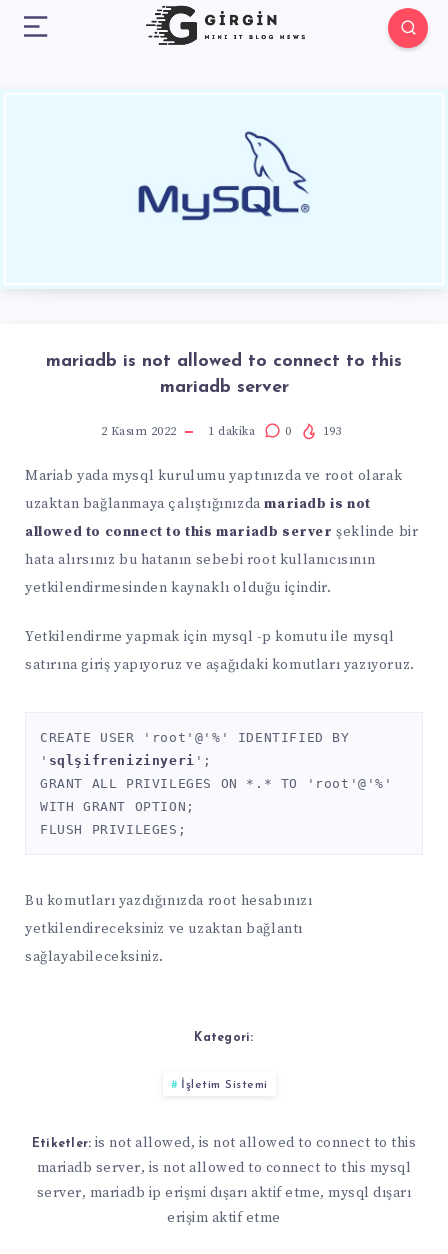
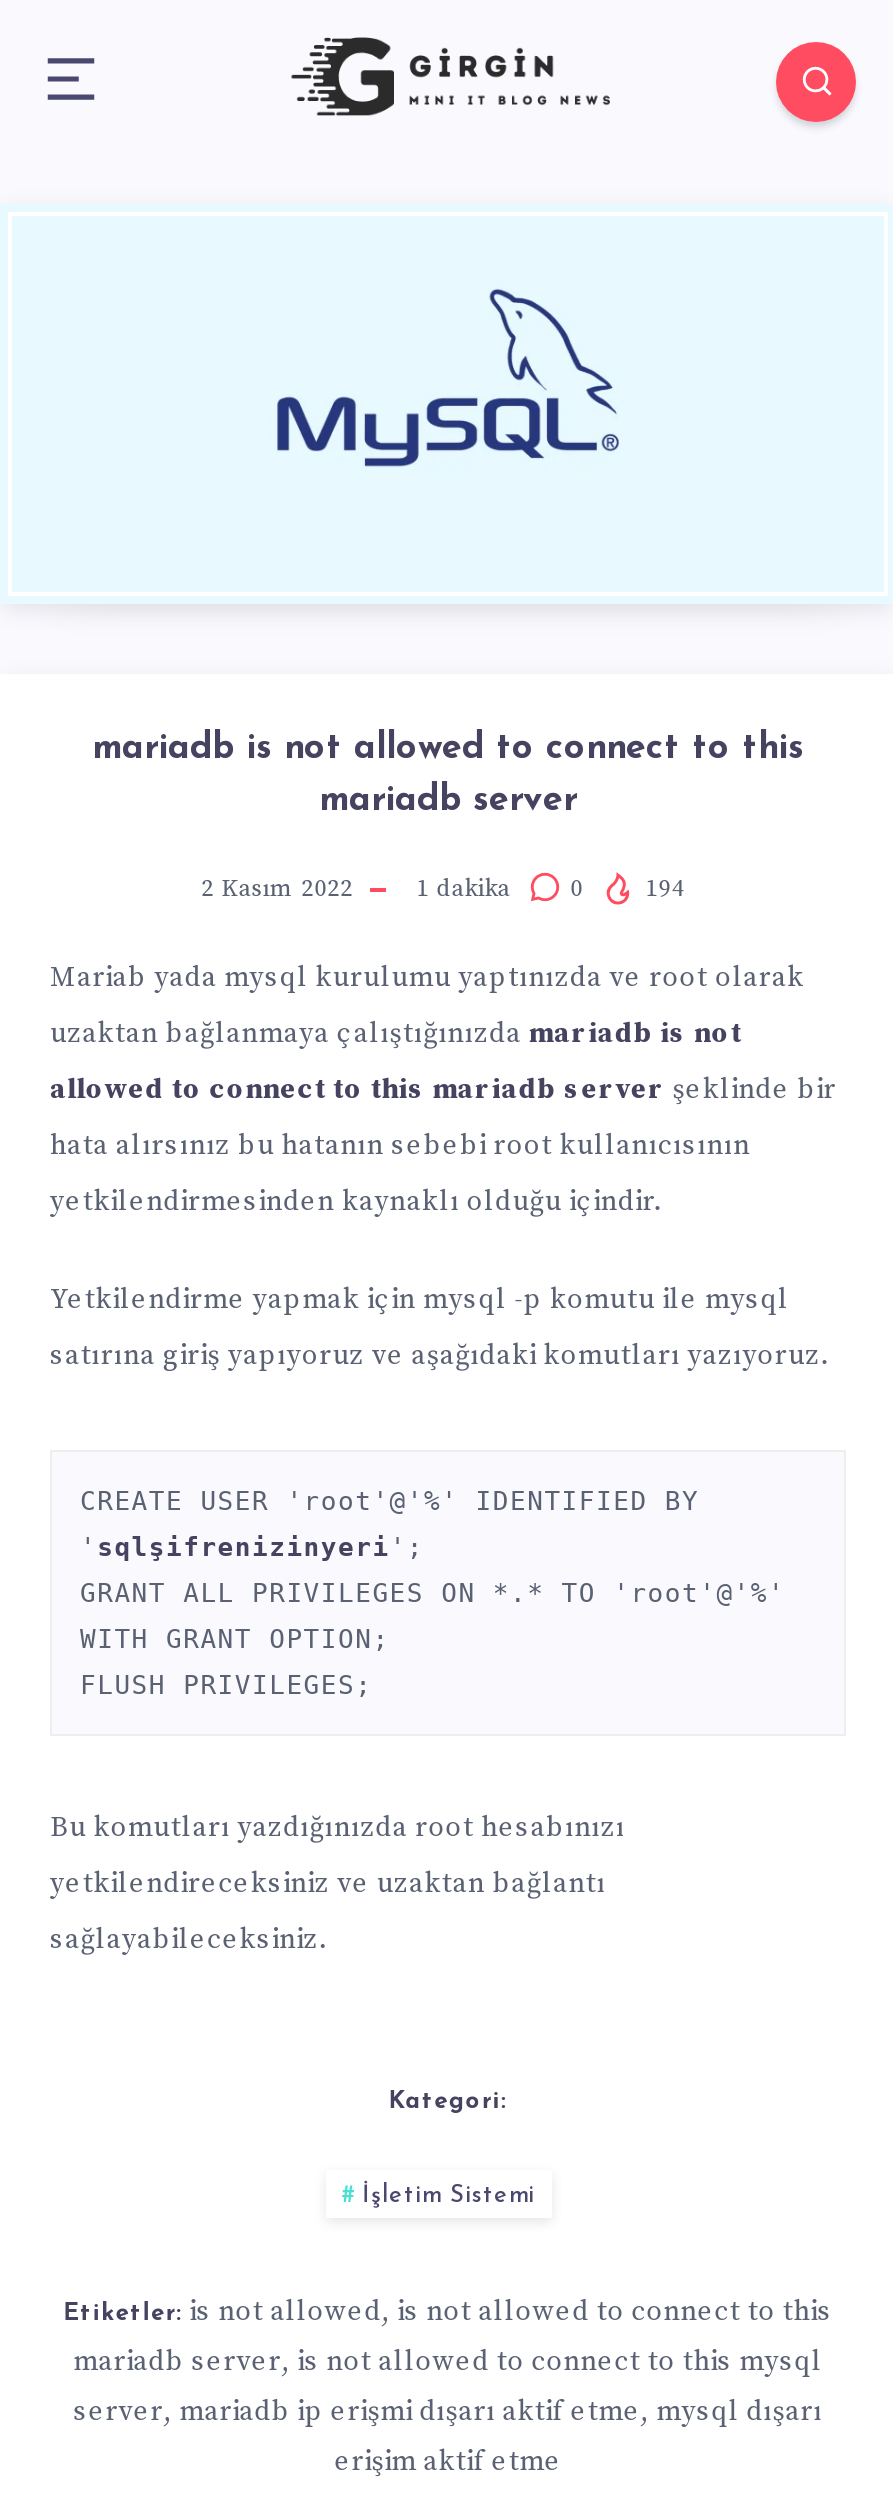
[208,424,342,439] 1 dakika 0 193 -> [416,874,684,904] 1 dakika 0 194

